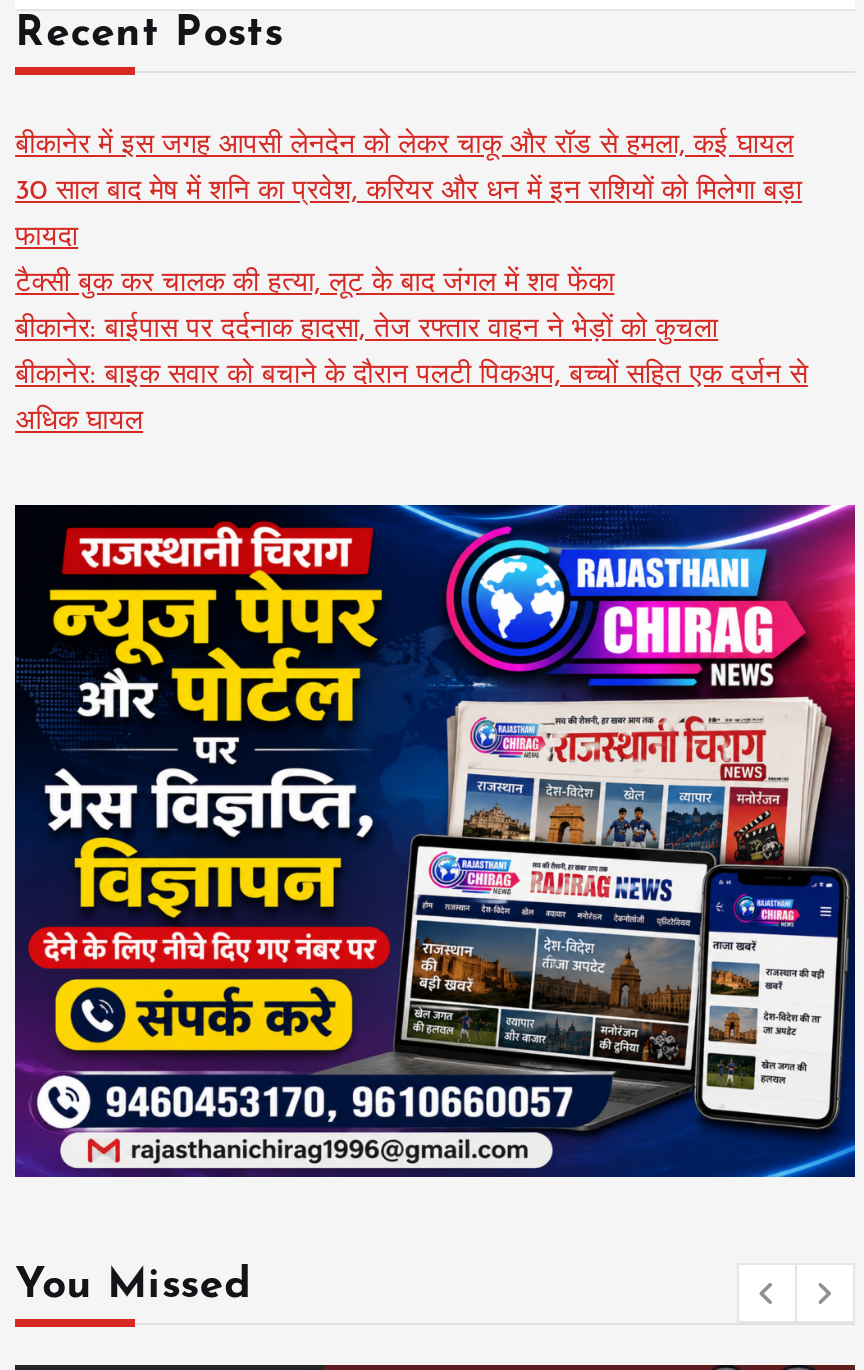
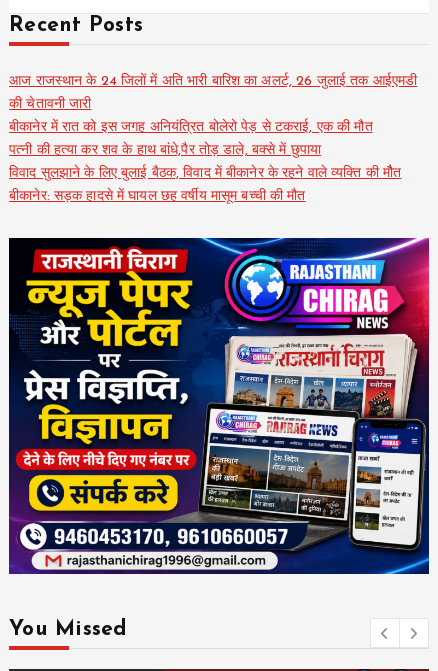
[15,131,808,437] बीकानेर में इस जगह आपसी लेनदेन को लेकर चाकू और रॉड से हमला, कई घायल | 30 साल बाद मेष में शनि का प्रवेश, करियर और धन में इन राशियों को मिलेगा बड़ा | फायदा | टैक्सी बुक कर चालक की हत्या, लूट के बाद जंगल में शव फेंका | बीकानेर: बाईपास पर दर्दनाक हादसा, तेज रफ्तार वाहन ने भेड़ों को कुचला | बीकानेर: बाइक सवार को बचाने के दौरान पलटी पिकअप, बच्चों सहित एक दर्जन से | अधिक घायल -> [9,74,417,204] आज राजस्थान के 24 जिलों में अति भारी बारिश का अलर्ट, 26 जुलाई तक आईएमडी | की चेतावनी जारी | बीकानेर में रात को इस जगह अनियंत्रित बोलेरो पेड़ से टकराई, एक की मौत | पत्नी की हत्या कर शव के हाथ बांधे,पैर तोड़ डाले, बक्से में छुपाया | विवाद सुलझाने के लिए बुलाई बैठक, विवाद में बीकानेर के रहने वाले व्यक्ति की मौैत | बीकानेर: सड़क हादसे में घायल छह वर्षीय मासूम बच्ची की मौत

